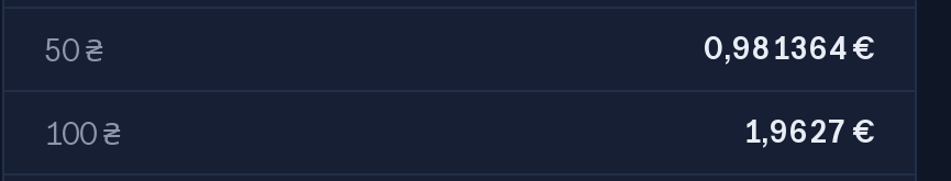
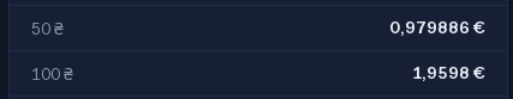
[704,29,875,68] 0,981364 € -> [389,17,485,38] 0,979886 €
[743,112,875,151] 1,9627 € -> [412,62,485,83] 1,9598 €

